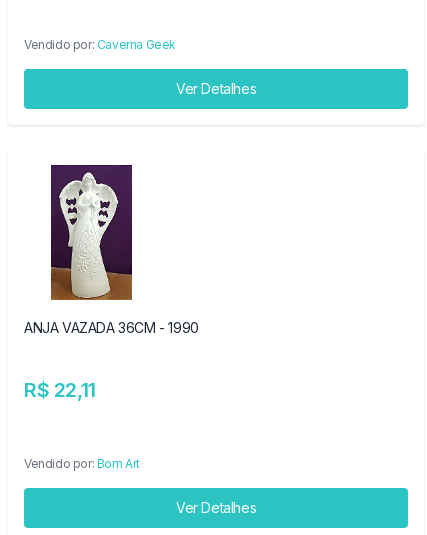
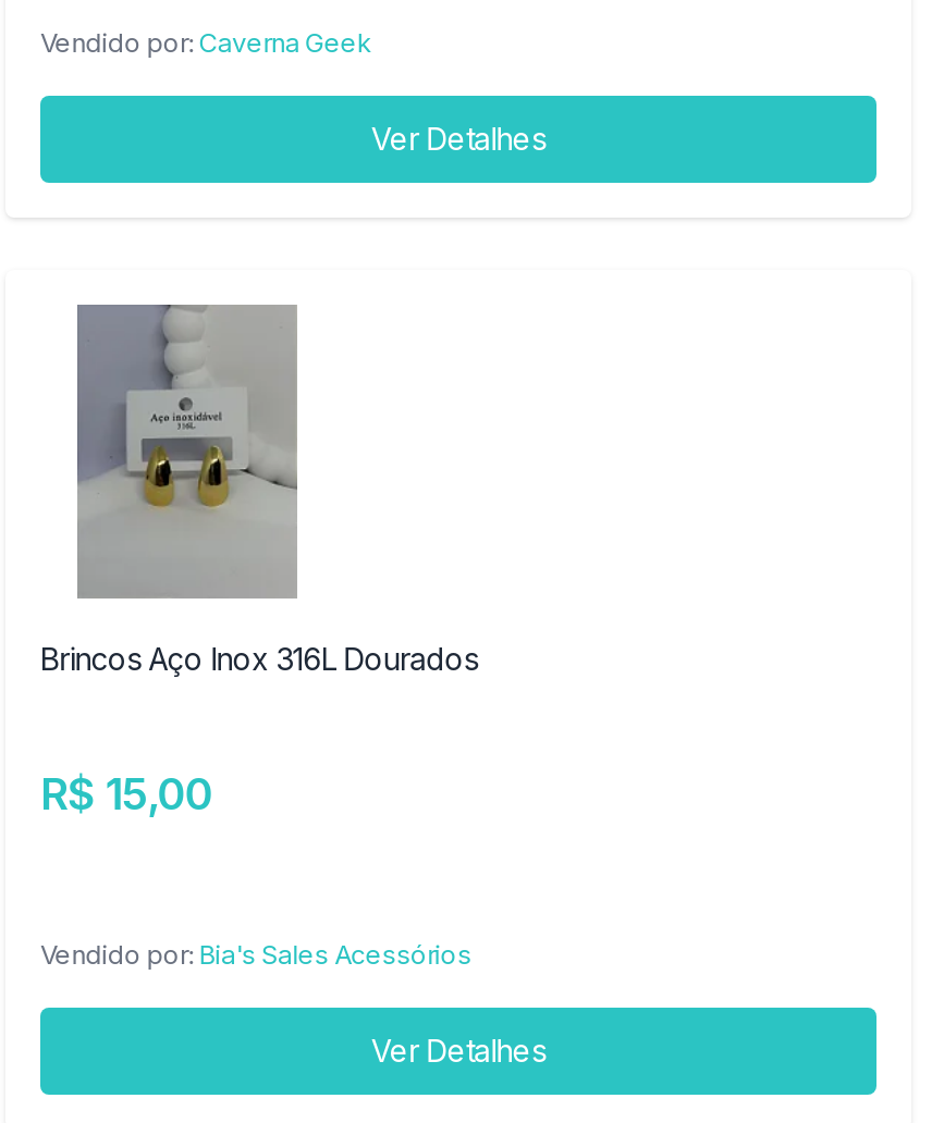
[24,164,199,336] [image] | ANJA VAZADA 36CM - 1990 -> [40,303,478,677] [image] | Brincos Aço Inox 316L Dourados
[24,378,96,402] R$ 22,11 -> [40,768,212,820] R$ 15,00
[24,456,140,471] Vendido por: Bom Art -> [40,938,471,971] Vendido por: Bia's Sales Acessórios

